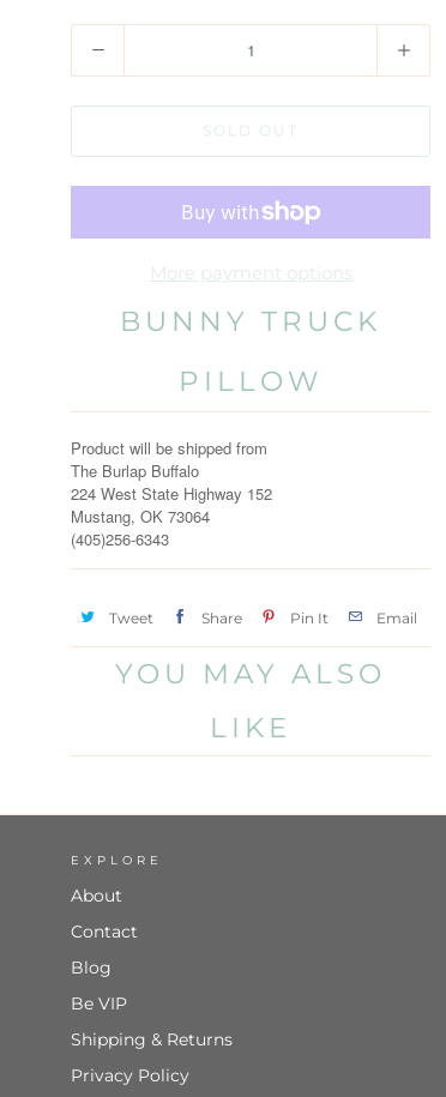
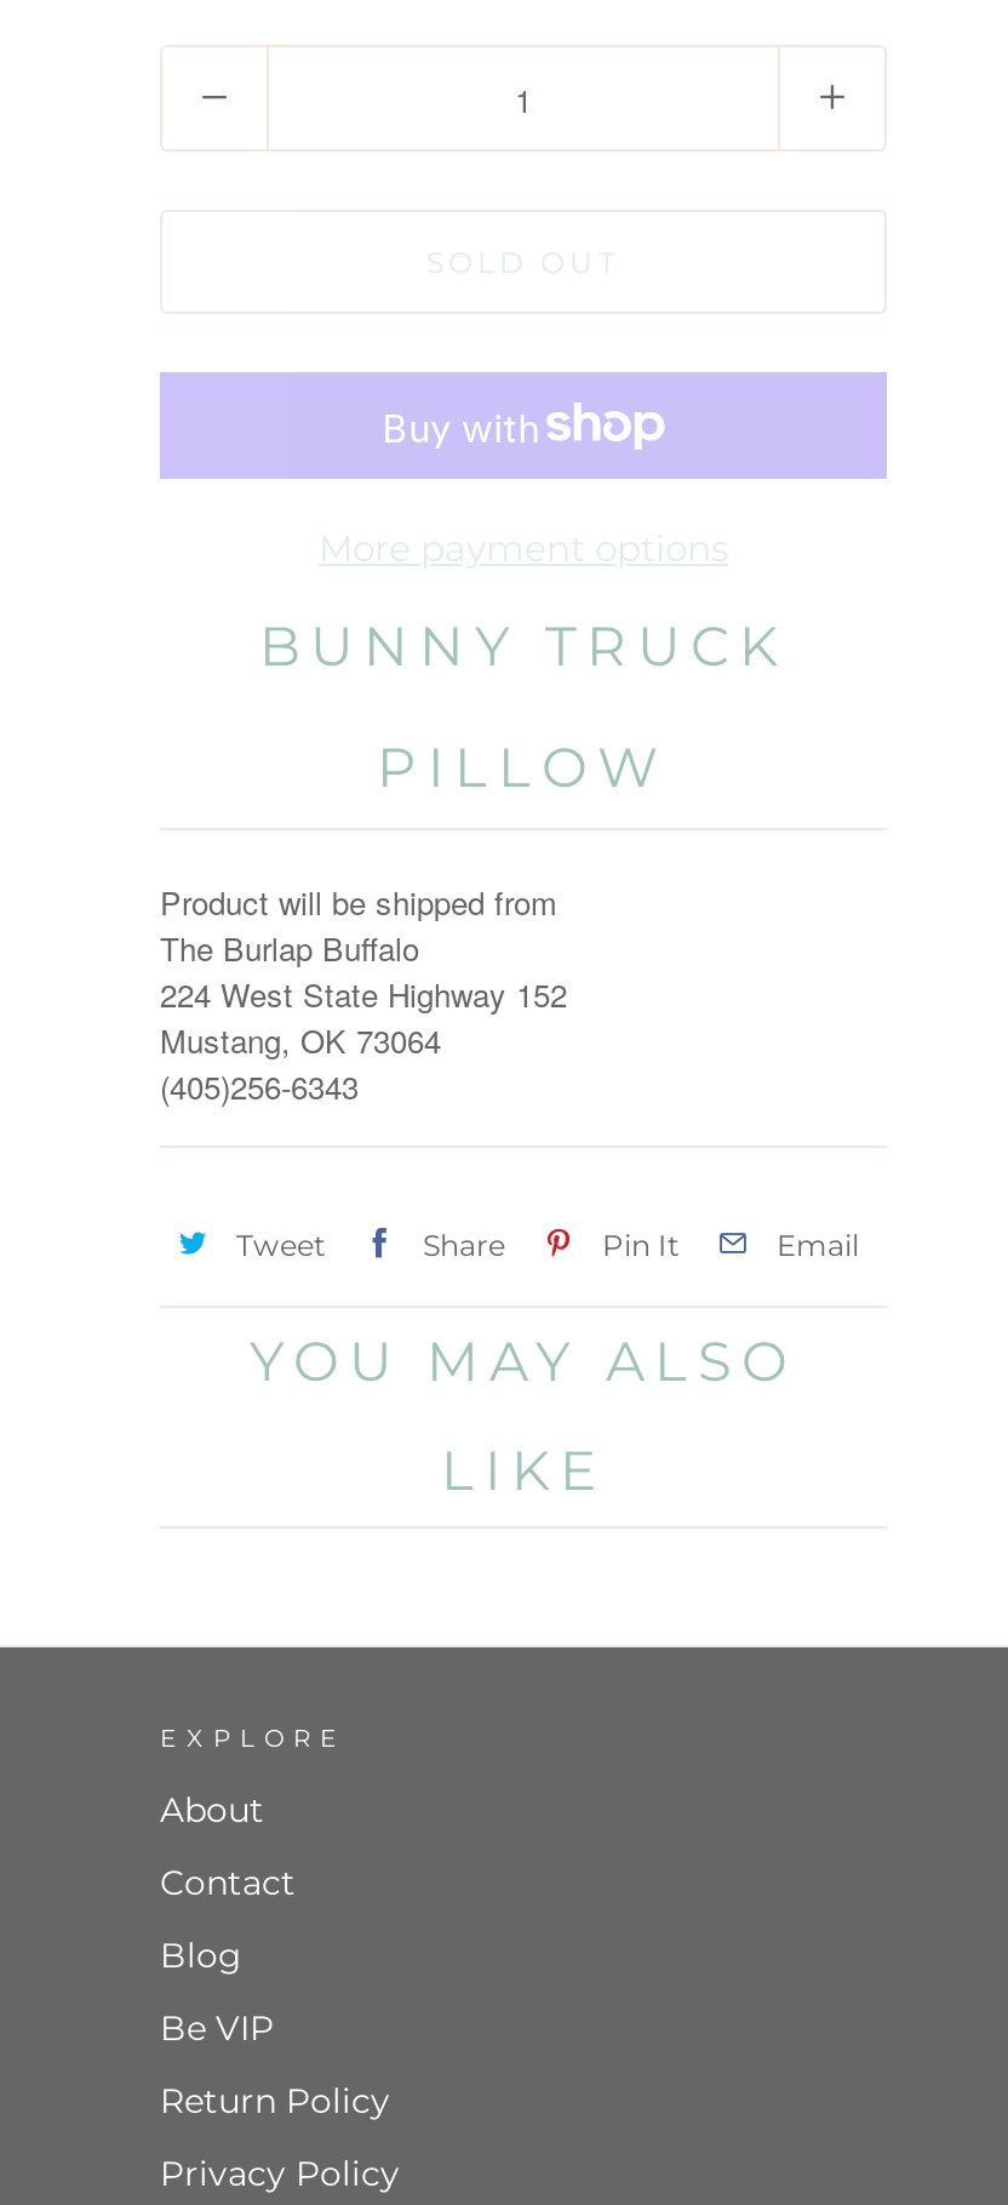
[71,1029,233,1051] Shipping & Returns -> [160,2078,390,2122] Return Policy

